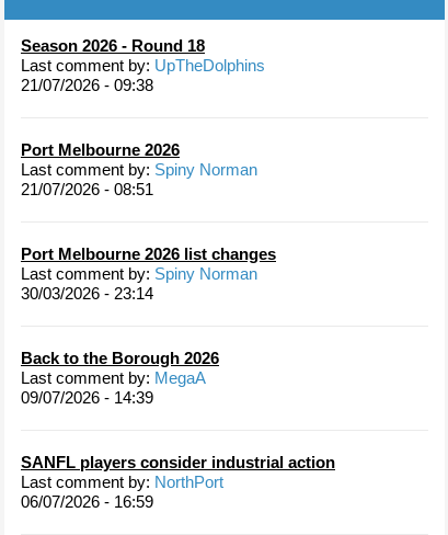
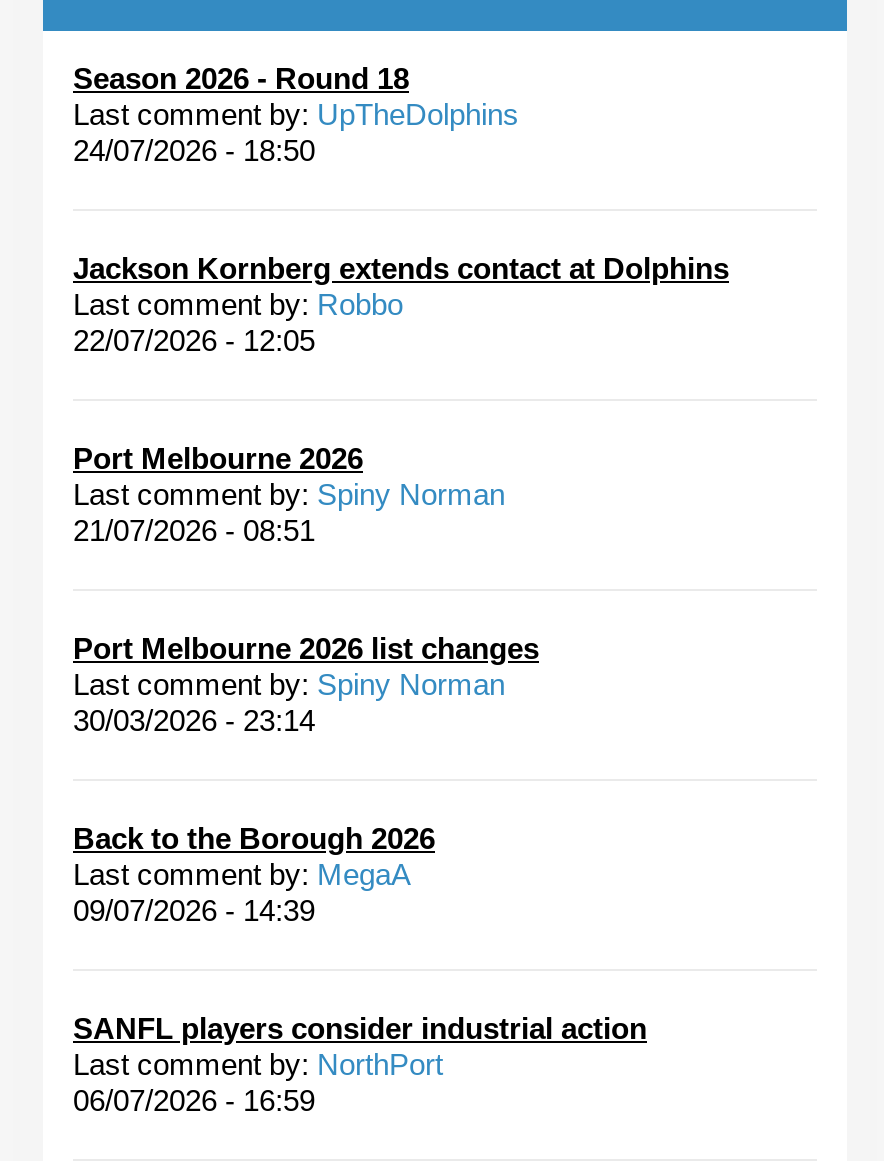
[21,76,153,94] 21/07/2026 - 09:38 -> [73,133,729,357] 24/07/2026 - 18:50 | Jackson Kornberg extends contact at Dolphins | Last comment by: Robbo | 22/07/2026 - 12:05

